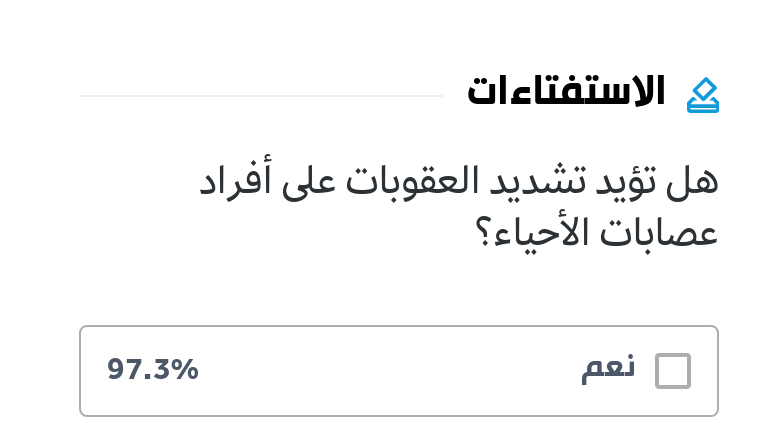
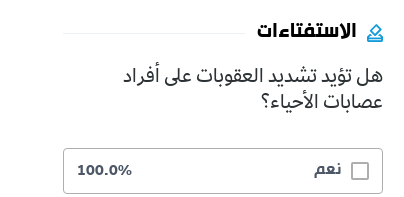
[107,347,199,395] 97.3% -> [77,159,132,183] 100.0%

